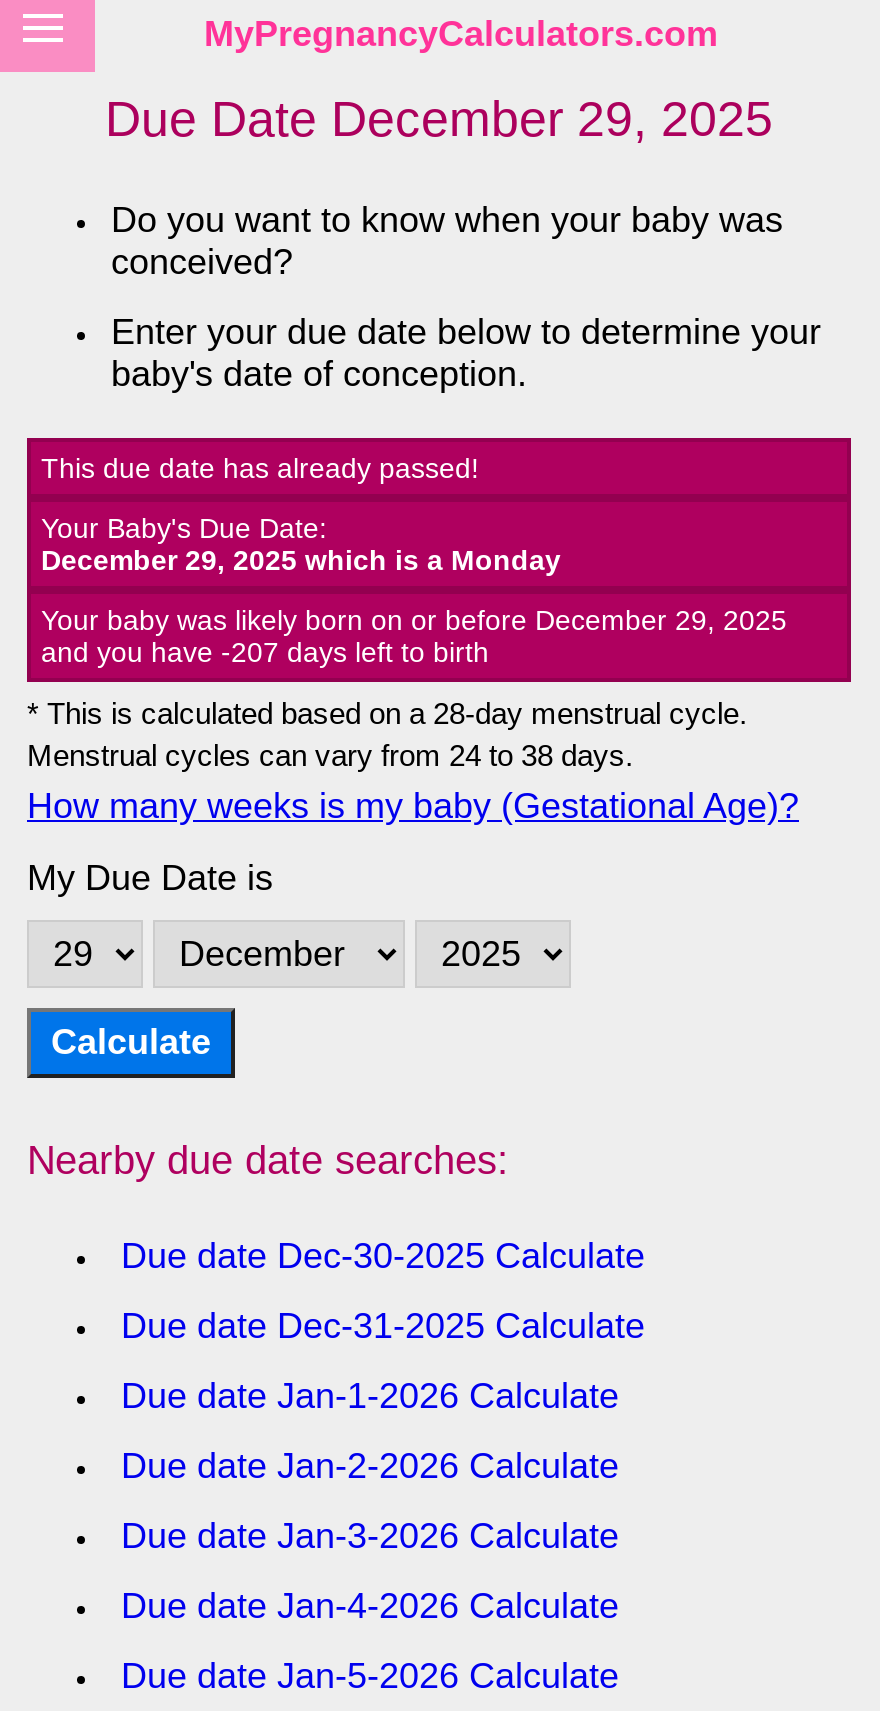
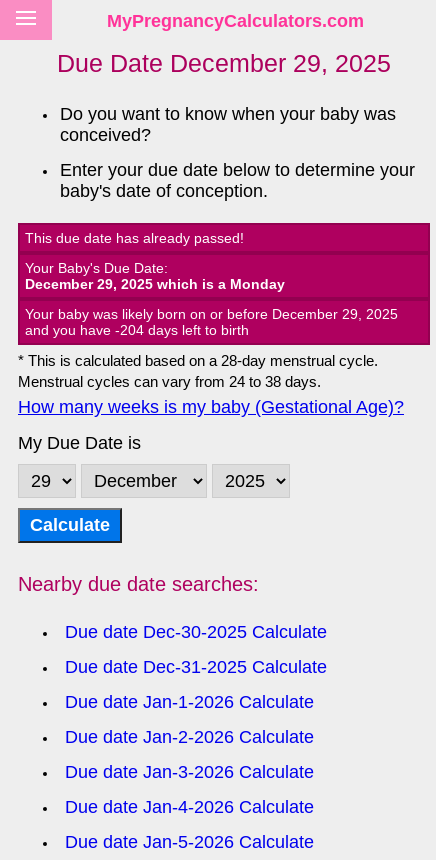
[41,636,489,668] and you have -207 days left to birth -> [25,322,249,338] and you have -204 days left to birth

